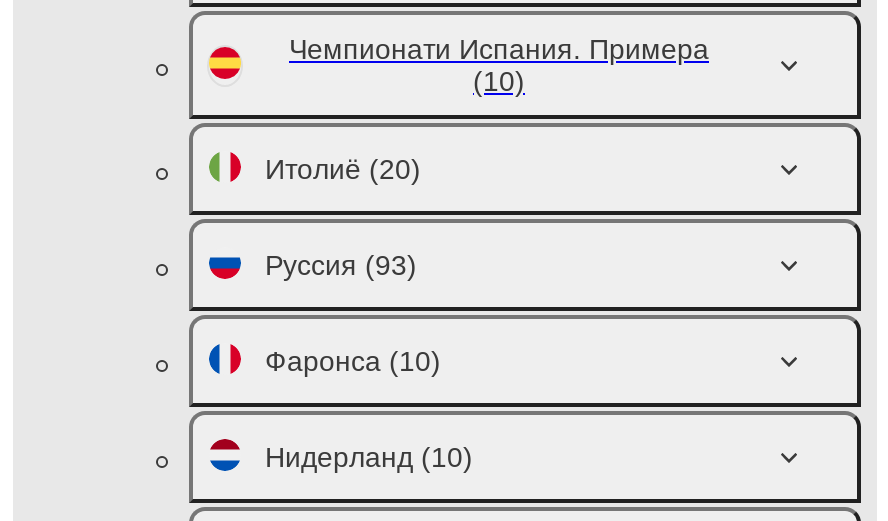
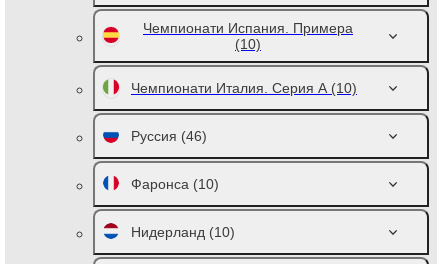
[265,153,421,185] Итолиё (20) -> [131,80,357,96] Чемпионати Италия. Серия А (10)
[265,249,417,281] Руссия (93) -> [131,128,207,144] Руссия (46)

